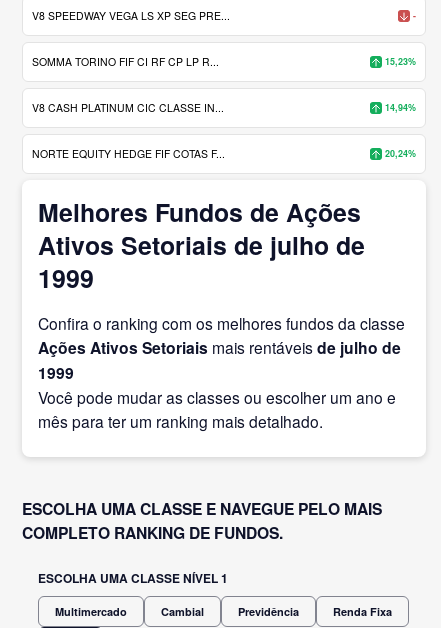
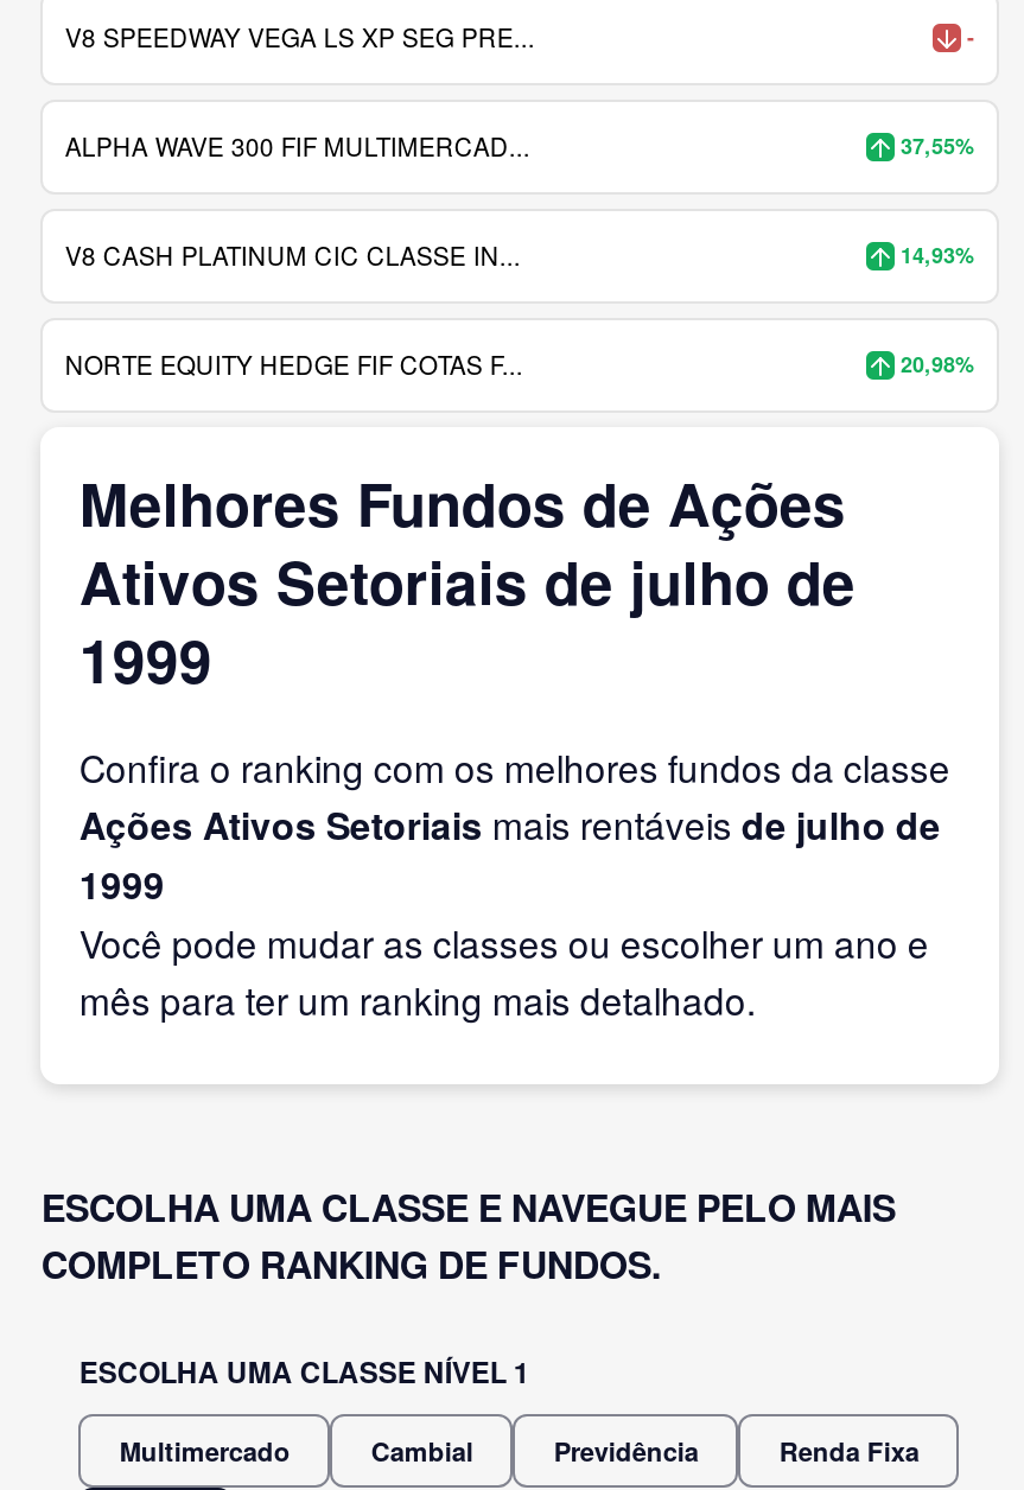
[32,54,415,69] SOMMA TORINO FIF CI RF CP LP R... | 15,23% -> [65,128,974,164] ALPHA WAVE 300 FIF MULTIMERCAD... | 37,55%
[384,101,415,114] 14,94% -> [901,240,974,270] 14,93%
[384,147,415,160] 20,24% -> [901,349,974,380] 20,98%

